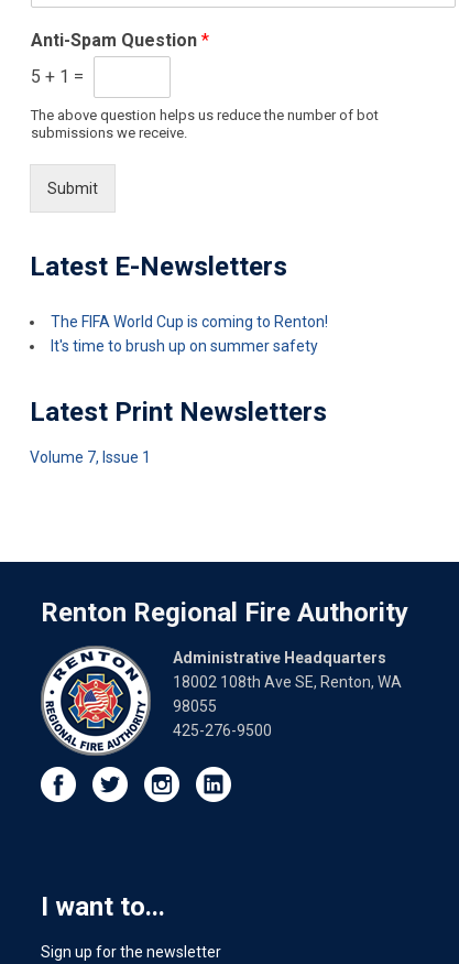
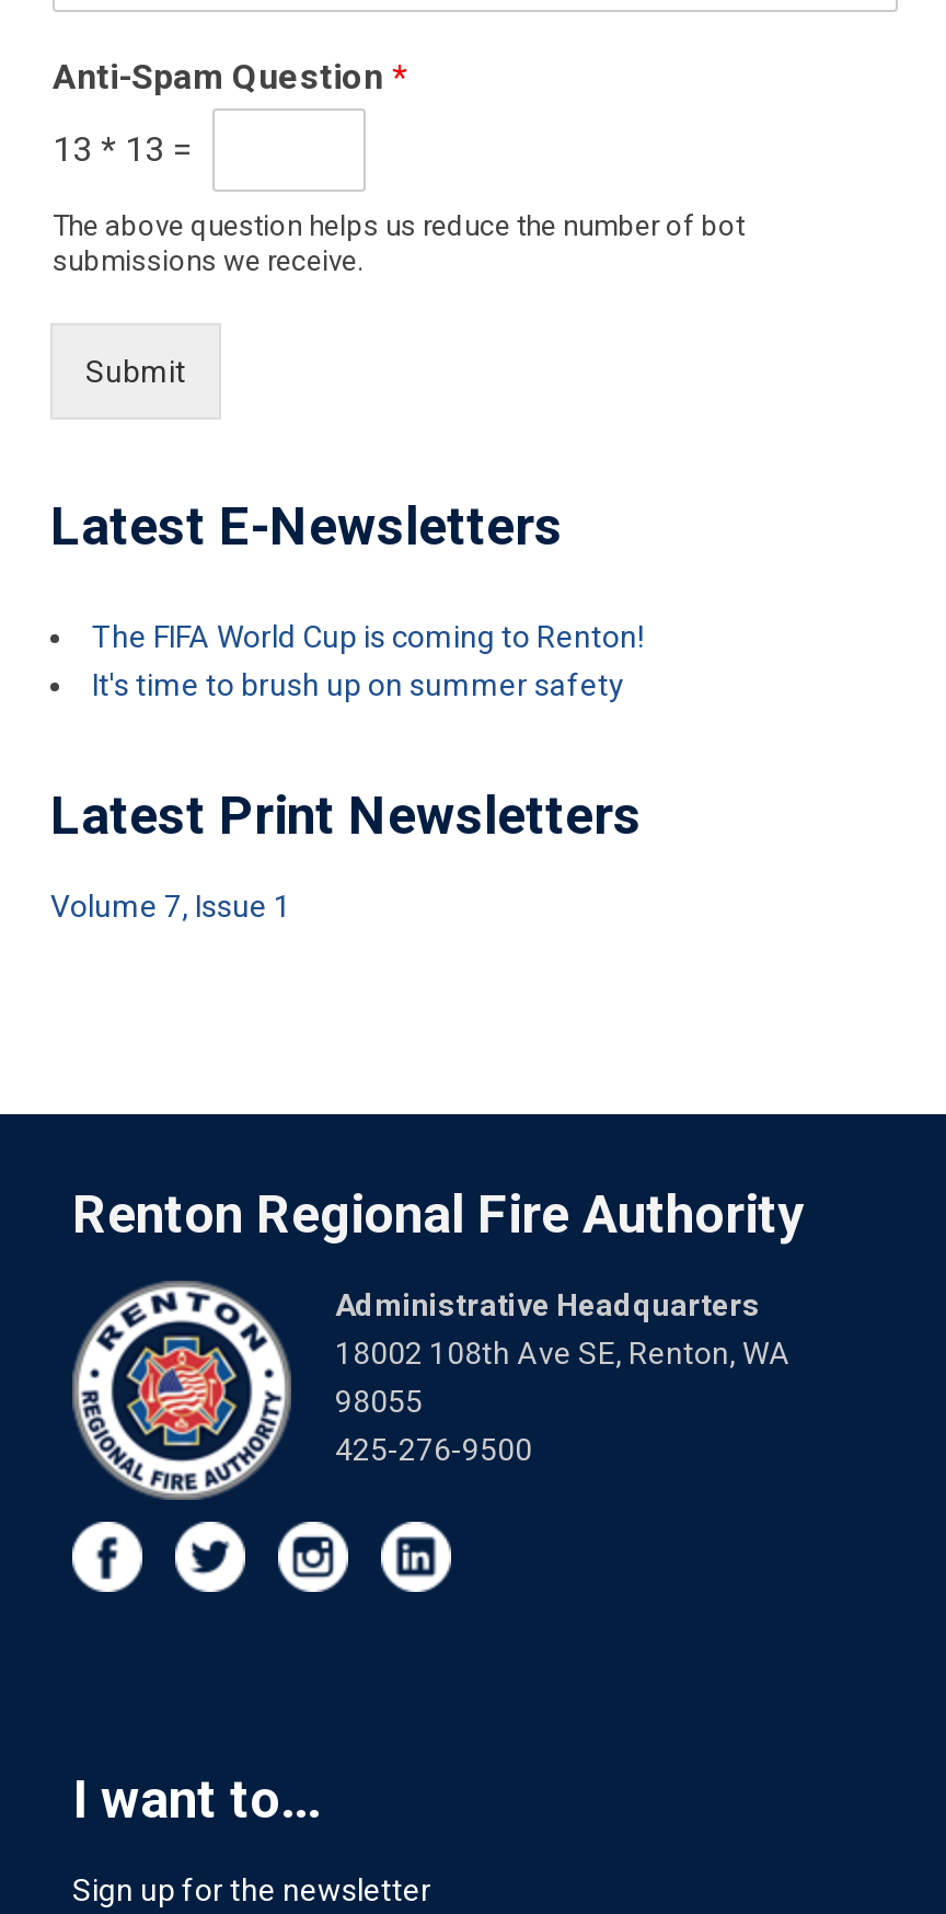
[31,66,84,87] 5 + 1 = -> [53,128,193,170] 13 * 13 =

